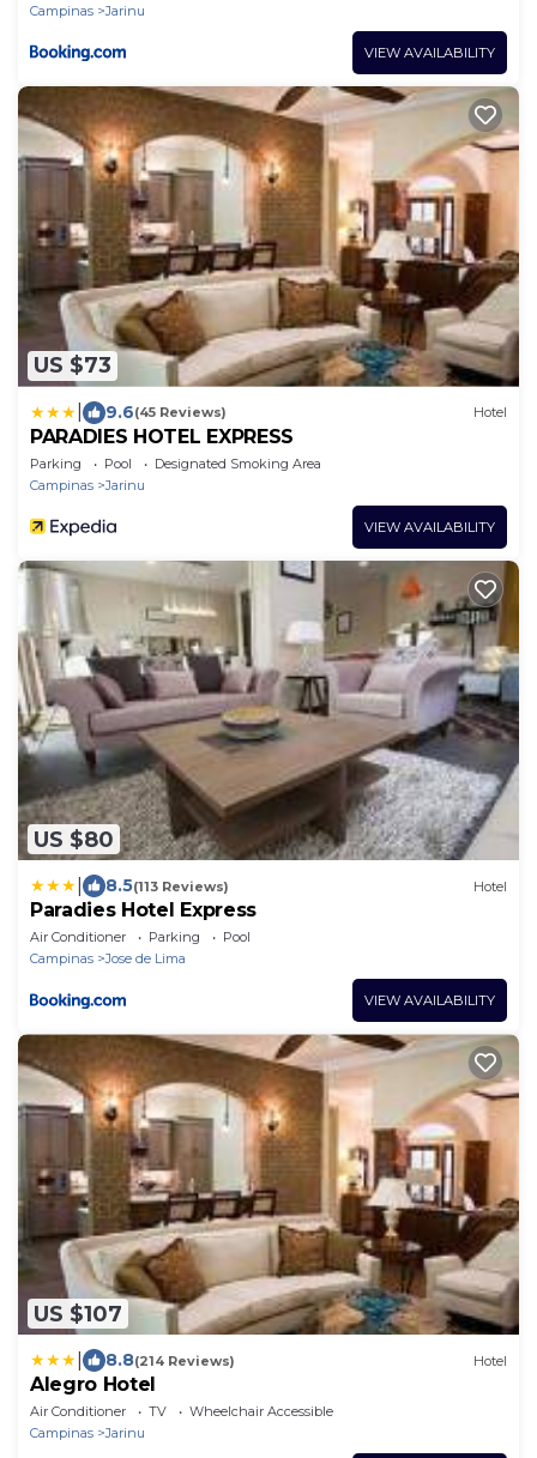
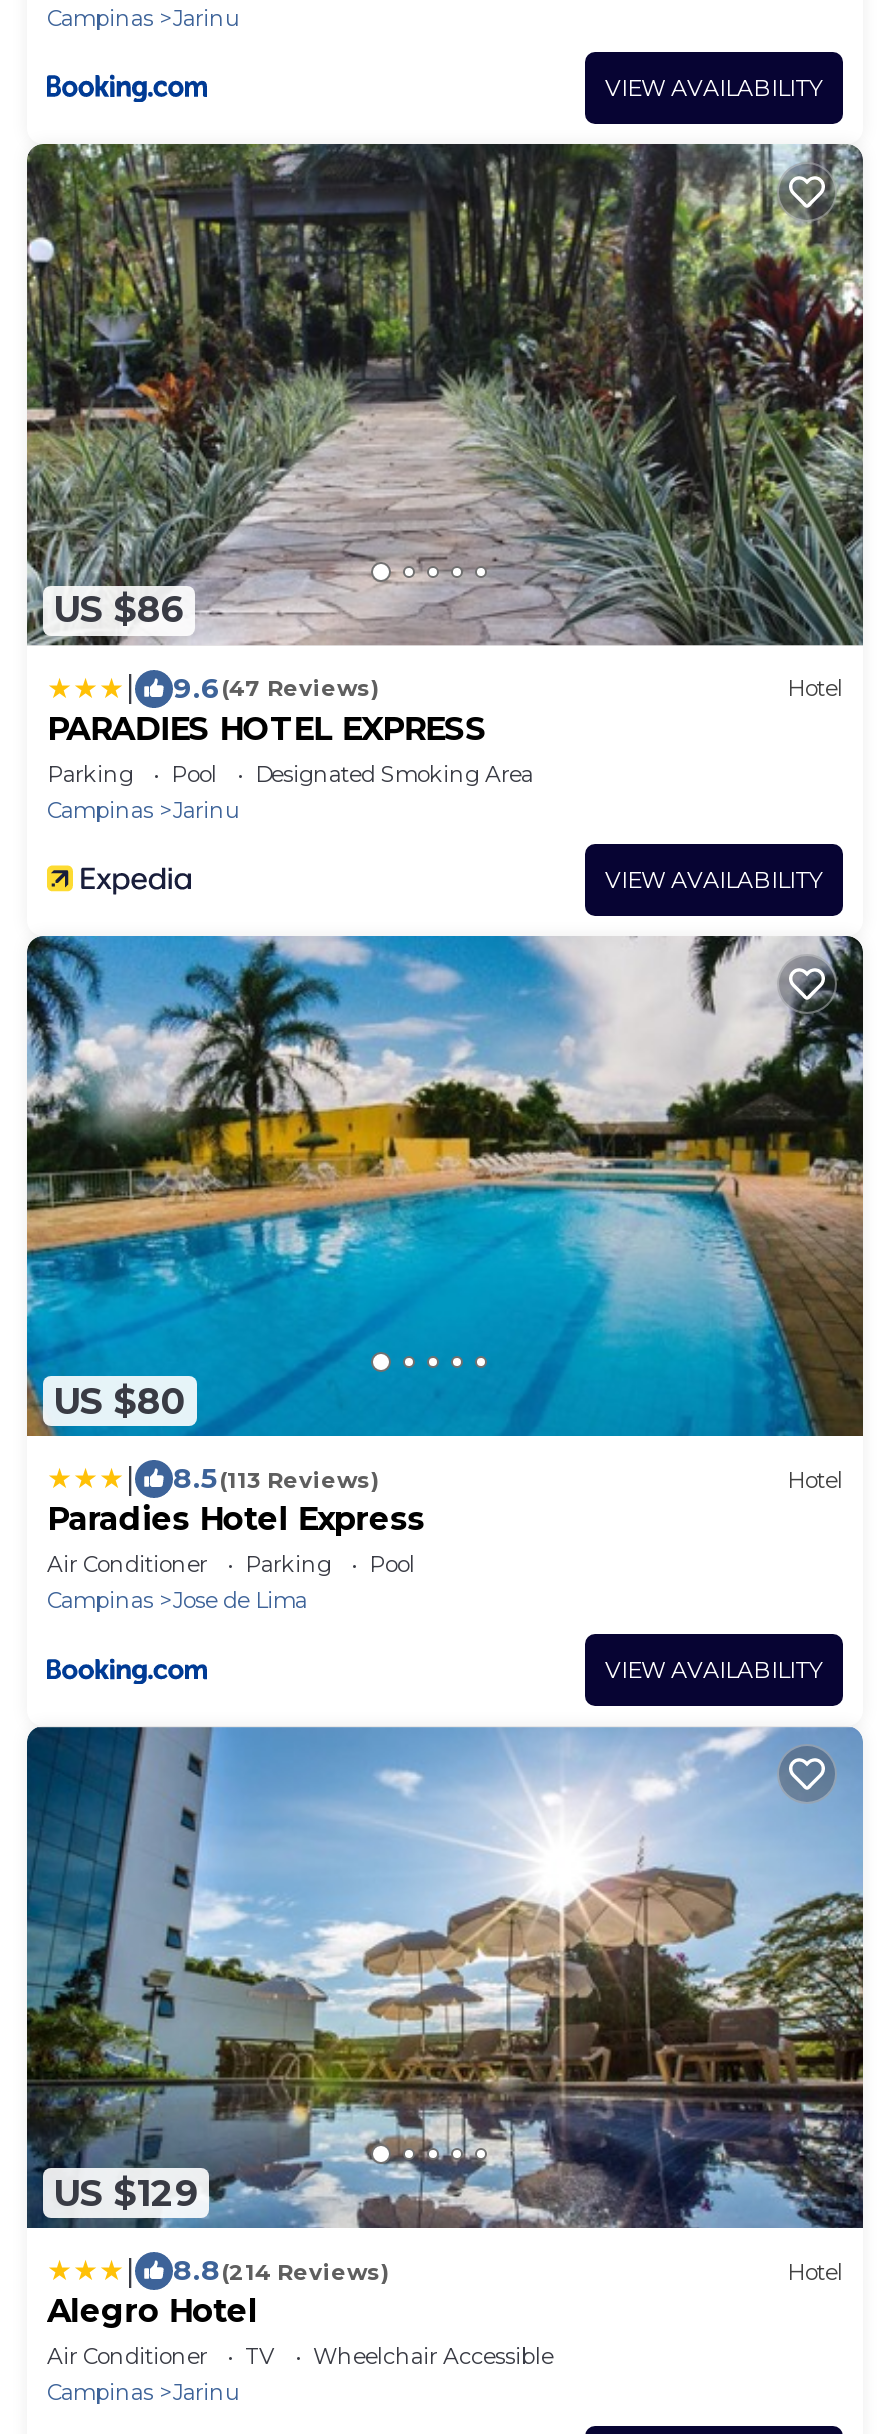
[18,85,519,387] [image] | US $73 -> [27,142,865,646] [image] | US $86
[105,401,227,422] 9.6(45 Reviews) -> [173,669,379,705] 9.6(47 Reviews)
[17,559,520,861] [image] -> [25,934,865,1438] [image]
[17,1034,520,1336] [image] | US $107 -> [25,1726,865,2230] [image] | US $129

